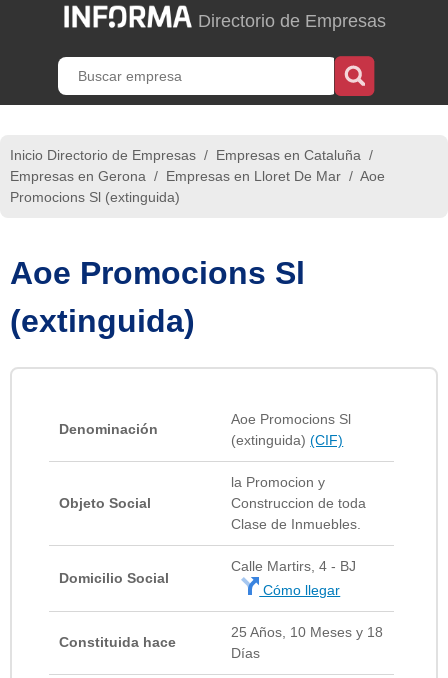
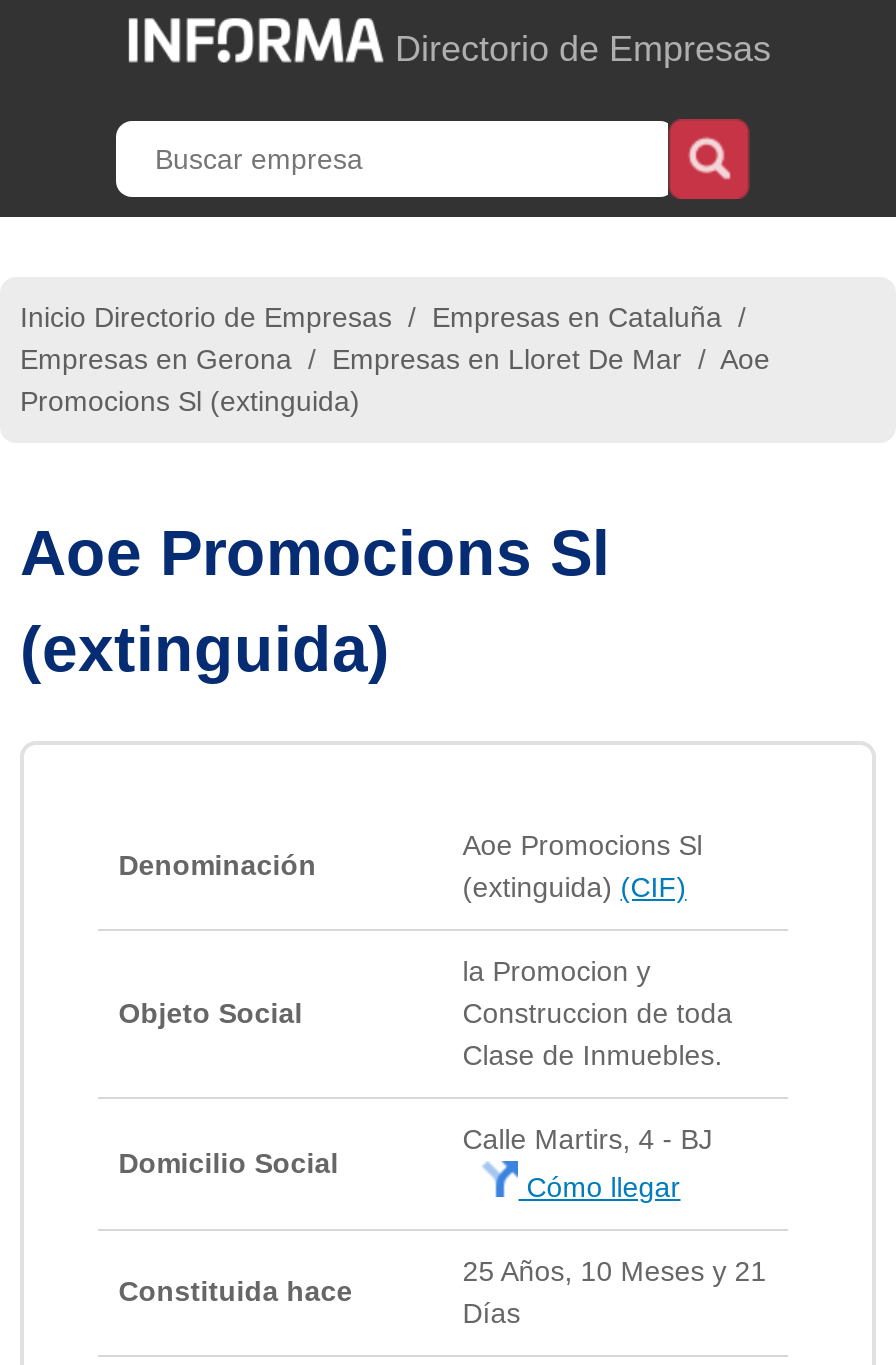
[231,624,383,640] 25 Años, 10 Meses y 18 -> [463,1255,767,1287] 25 Años, 10 Meses y 21

